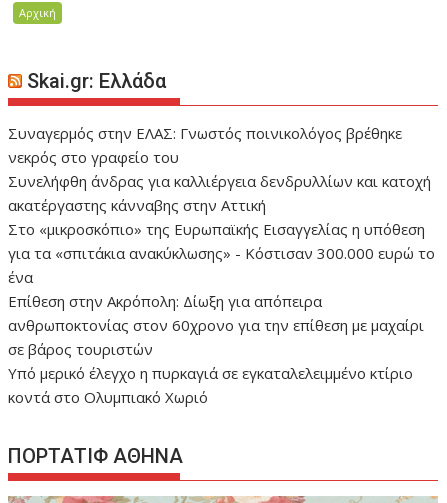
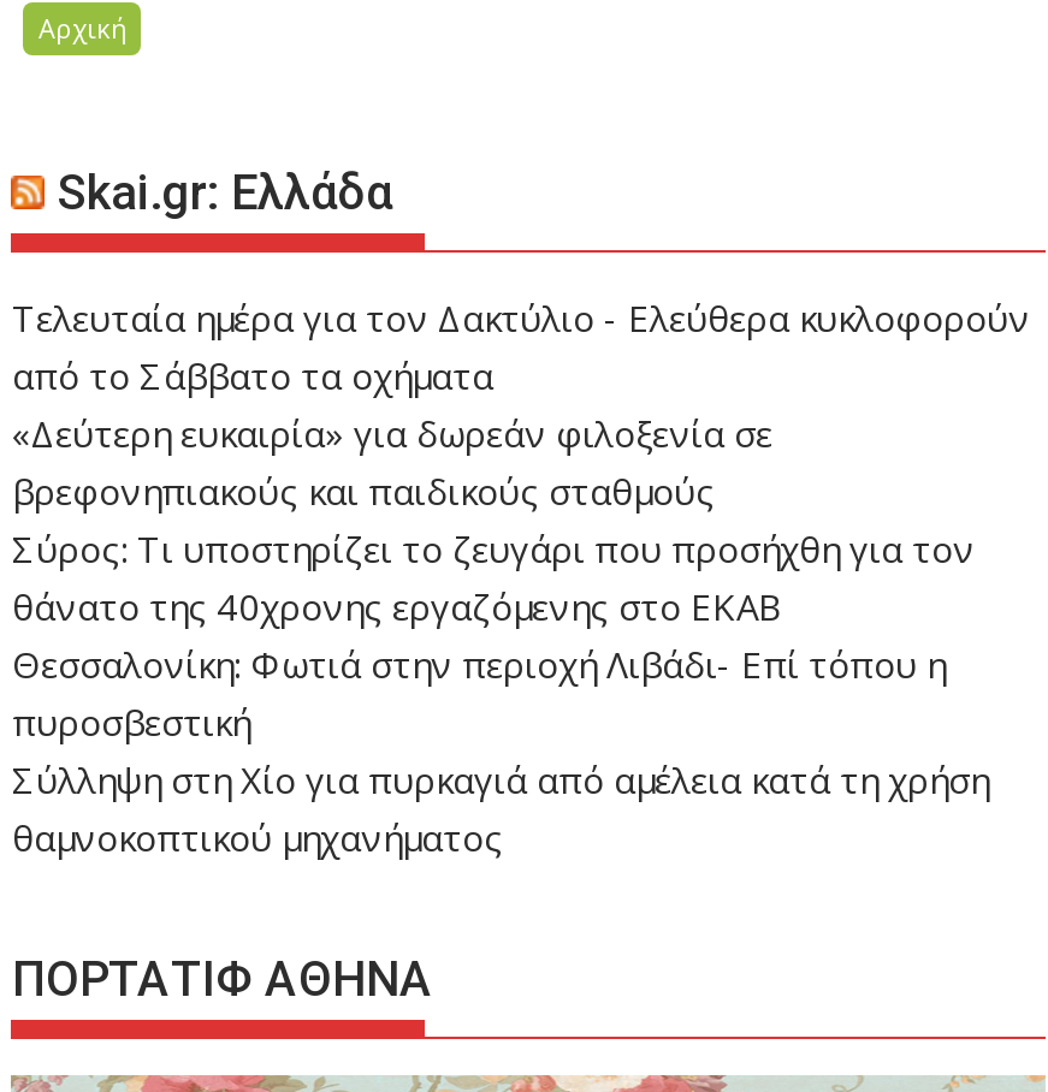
[8,123,435,407] Συναγερμός στην ΕΛΑΣ: Γνωστός ποινικολόγος βρέθηκε | νεκρός στο γραφείο του | Συνελήφθη άνδρας για καλλιέργεια δενδρυλλίων και κατοχή | ακατέργαστης κάνναβης στην Αττική | Στο «μικροσκόπιο» της Ευρωπαϊκής Εισαγγελίας η υπόθεση | για τα «σπιτάκια ανακύκλωσης» - Κόστισαν 300.000 ευρώ το | ένα | Επίθεση στην Ακρόπολη: Δίωξη για απόπειρα | ανθρωποκτονίας στον 60χρονο για την επίθεση με μαχαίρι | σε βάρος τουριστών | Υπό μερικό έλεγχο η πυρκαγιά σε εγκαταλελειμμένο κτίριο | κοντά στο Ολυμπιακό Χωριό -> [12,294,1030,862] Τελευταία ημέρα για τον Δακτύλιο - Ελεύθερα κυκλοφορούν | από το Σάββατο τα οχήματα | «Δεύτερη ευκαιρία» για δωρεάν φιλοξενία σε | βρεφονηπιακούς και παιδικούς σταθμούς | Σύρος: Τι υποστηρίζει το ζευγάρι που προσήχθη για τον | θάνατο της 40χρονης εργαζόμενης στο ΕΚΑΒ | Θεσσαλονίκη: Φωτιά στην περιοχή Λιβάδι- Επί τόπου η | πυροσβεστική | Σύλληψη στη Χίο για πυρκαγιά από αμέλεια κατά τη χρήση | θαμνοκοπτικού μηχανήματος

